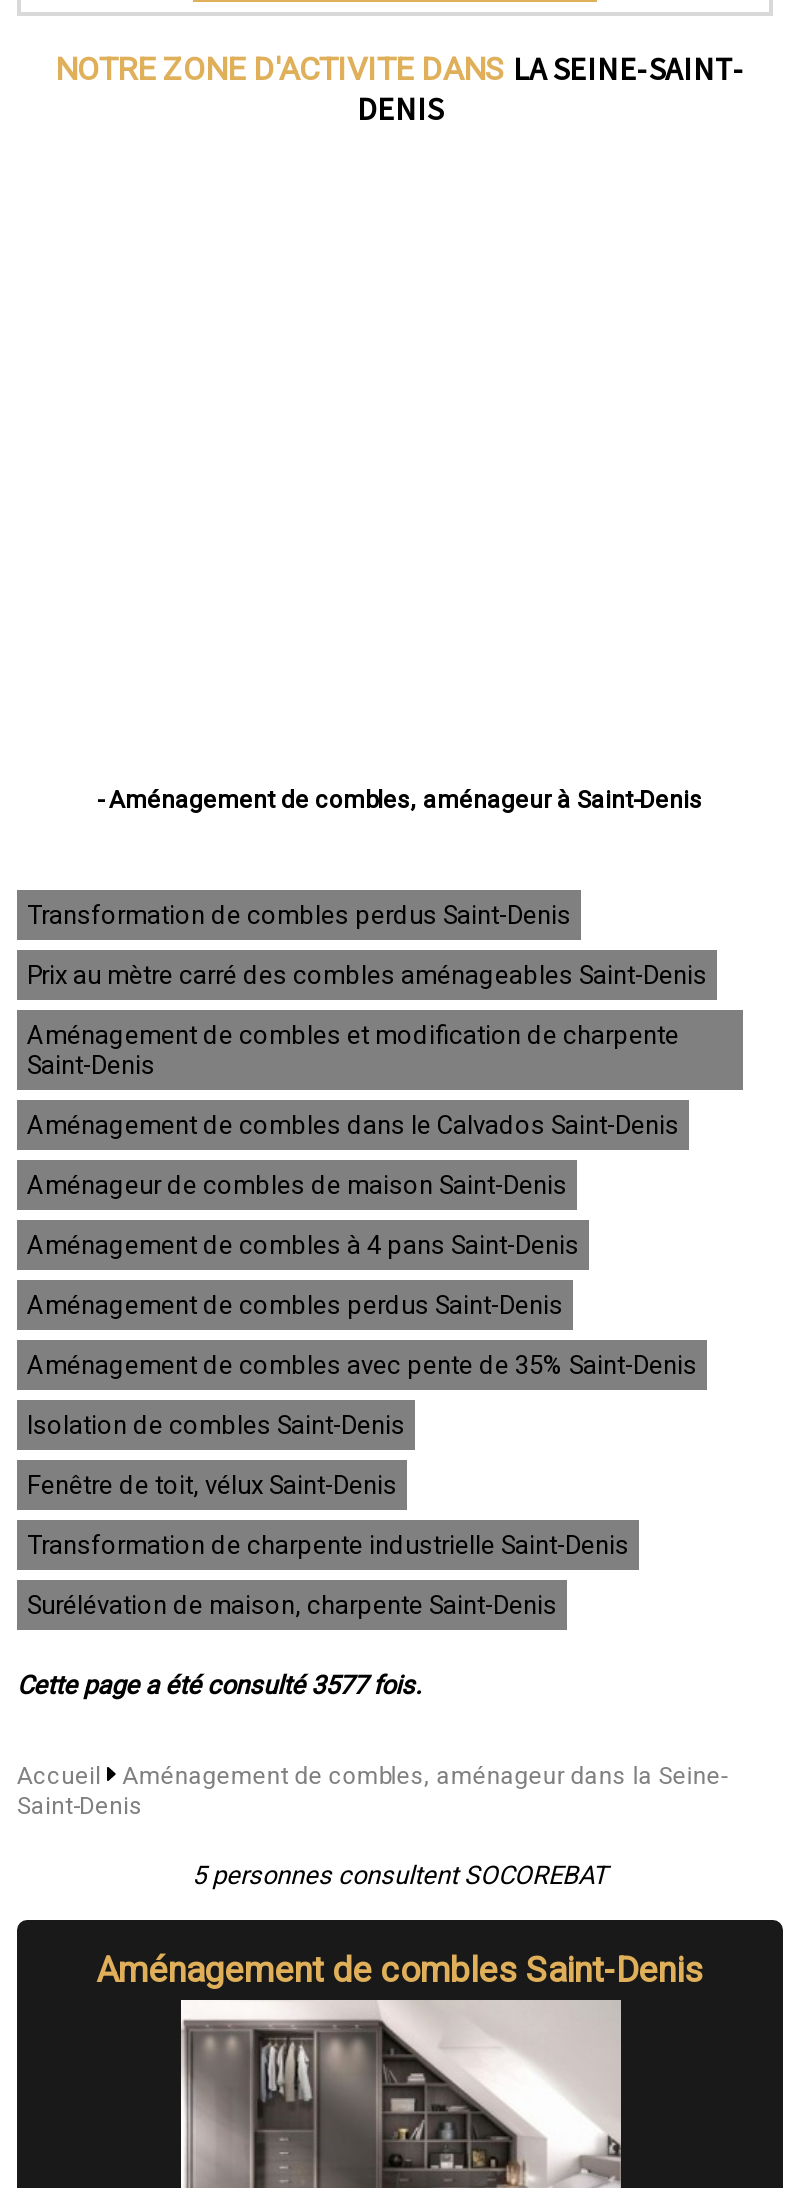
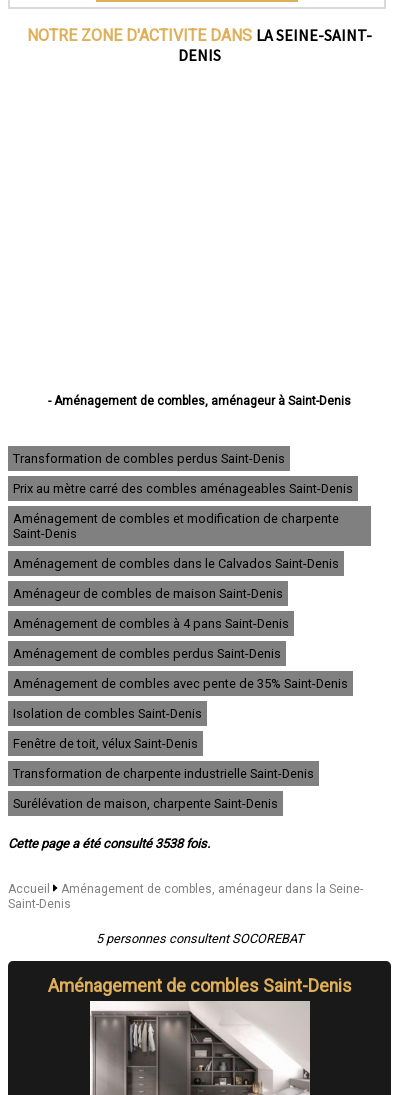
[17,1670,421,1700] Cette page a été consulté 3577 fois. -> [8,836,210,851] Cette page a été consulté 3538 fois.

